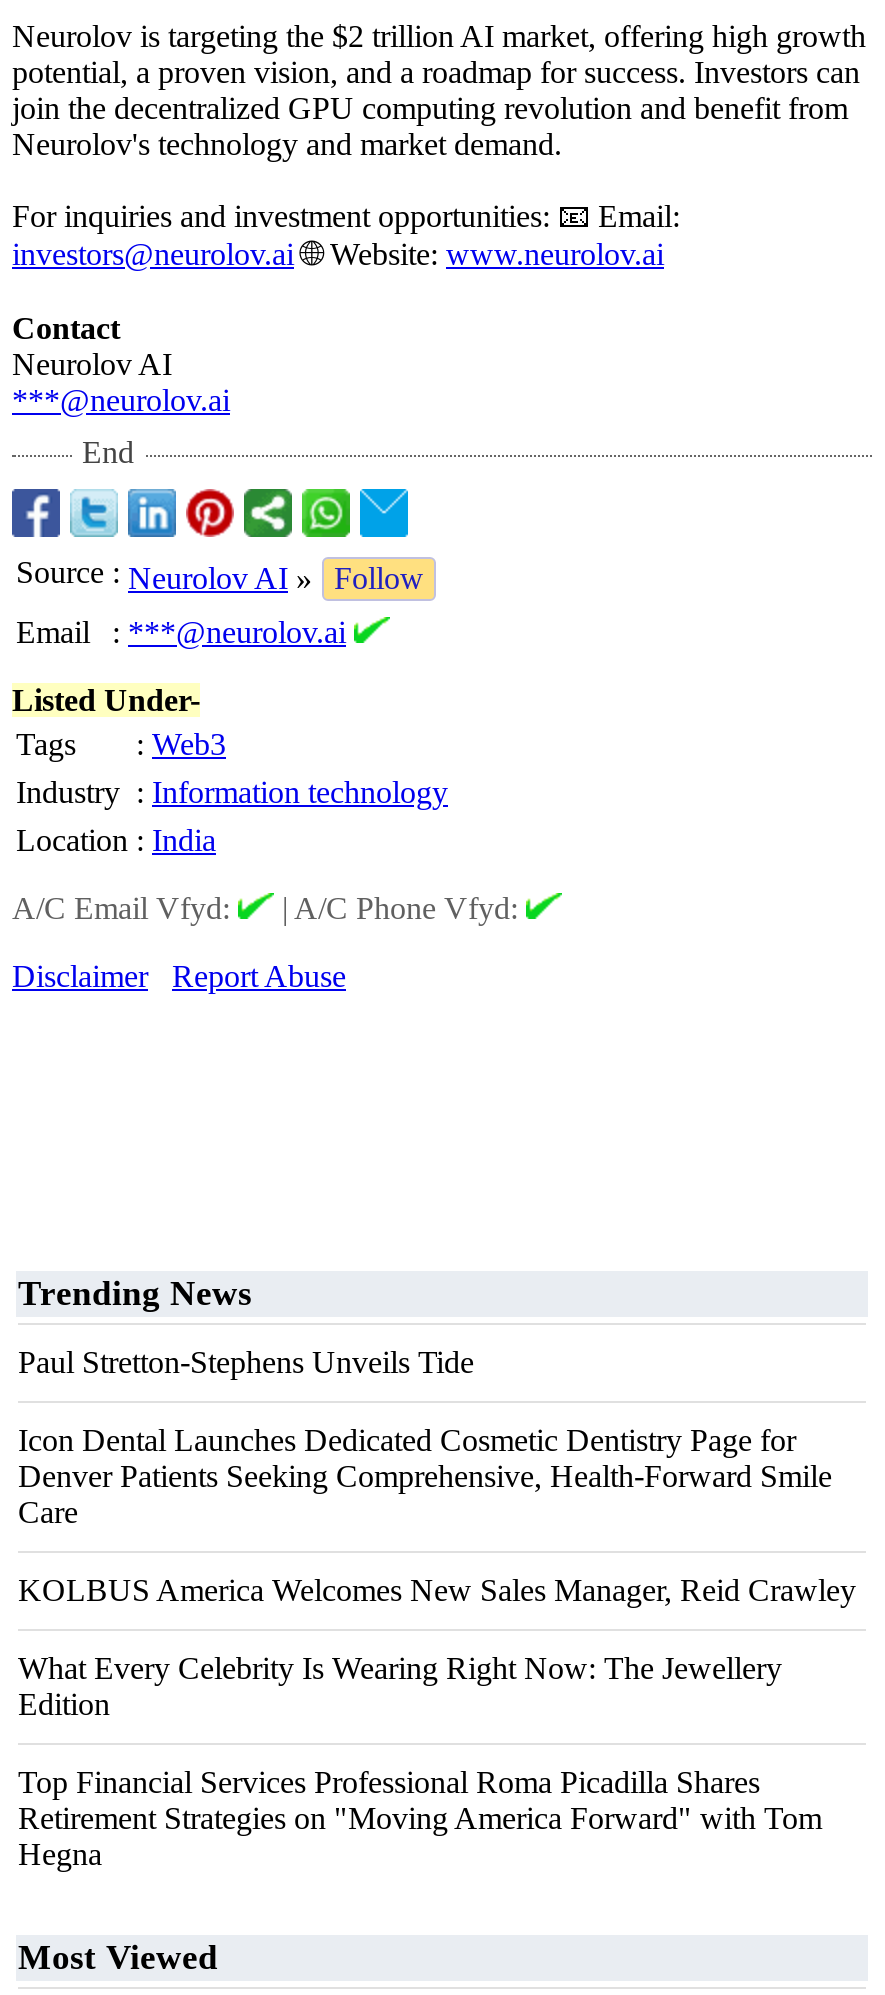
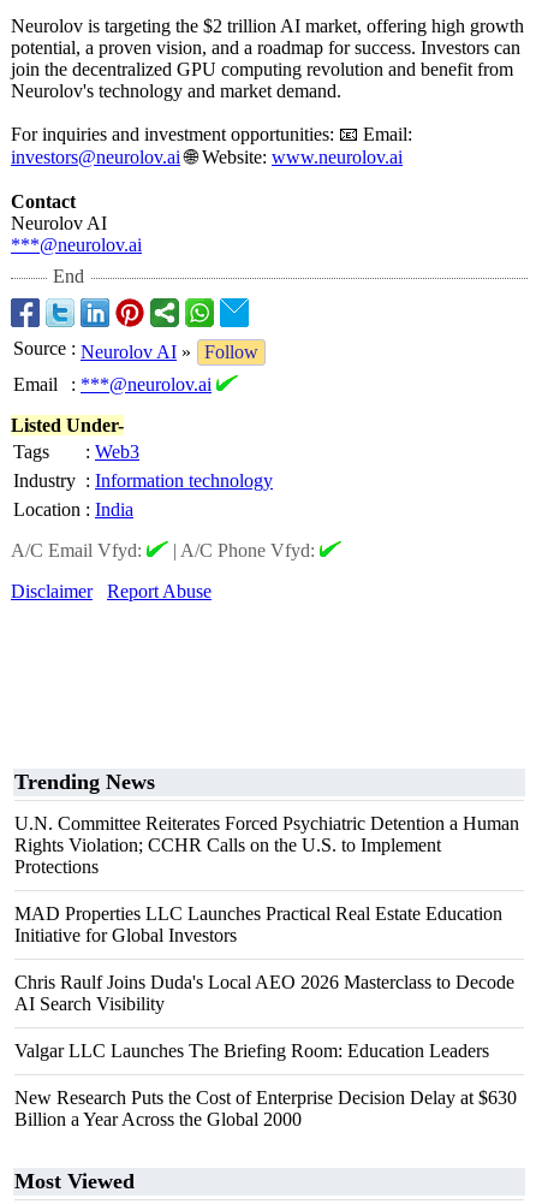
[18,1345,474,1379] Paul Stretton-Stephens Unveils Tide -> [14,813,519,877] U.N. Committee Reiterates Forced Psychiatric Detention a Human | Rights Violation; CCHR Calls on the U.S. to Implement | Protections
[18,1423,832,1529] Icon Dental Launches Dedicated Cosmetic Dentistry Page for | Denver Patients Seeking Comprehensive, Health-Forward Smile | Care -> [14,903,502,945] MAD Properties LLC Launches Practical Real Estate Education | Initiative for Global Investors
[18,1573,856,1607] KOLBUS America Welcomes New Sales Manager, Reid Crawley -> [14,972,514,1014] Chris Raulf Joins Duda's Local AEO 2026 Masterclass to Decode | AI Search Visibility
[18,1651,782,1721] What Every Celebrity Is Wearing Right Now: The Jewellery | Edition -> [14,1040,489,1061] Valgar LLC Launches The Briefing Room: Education Leaders
[18,1765,822,1871] Top Financial Services Professional Roma Picadilla Shares | Retirement Strategies on "Moving America Forward" with Tom | Hegna -> [14,1087,517,1129] New Research Puts the Cost of Enterprise Decision Delay at $630 | Billion a Year Across the Global 2000

